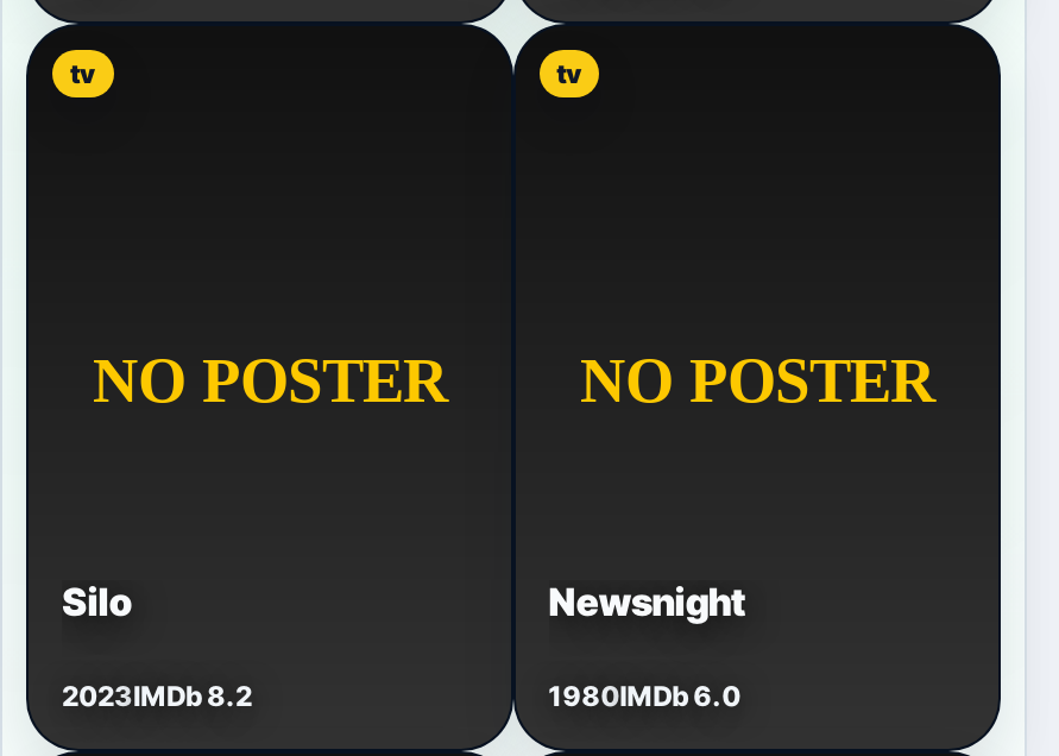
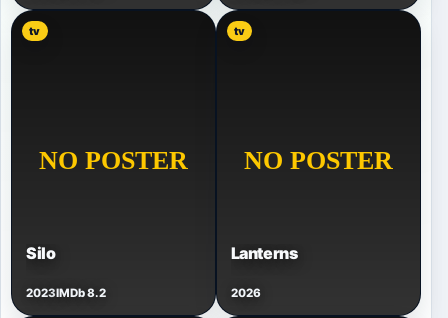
[548,577,744,625] Newsnight -> [231,243,297,263] Lanterns
[548,680,741,713] 1980IMDb 6.0 -> [231,286,261,300] 2026

